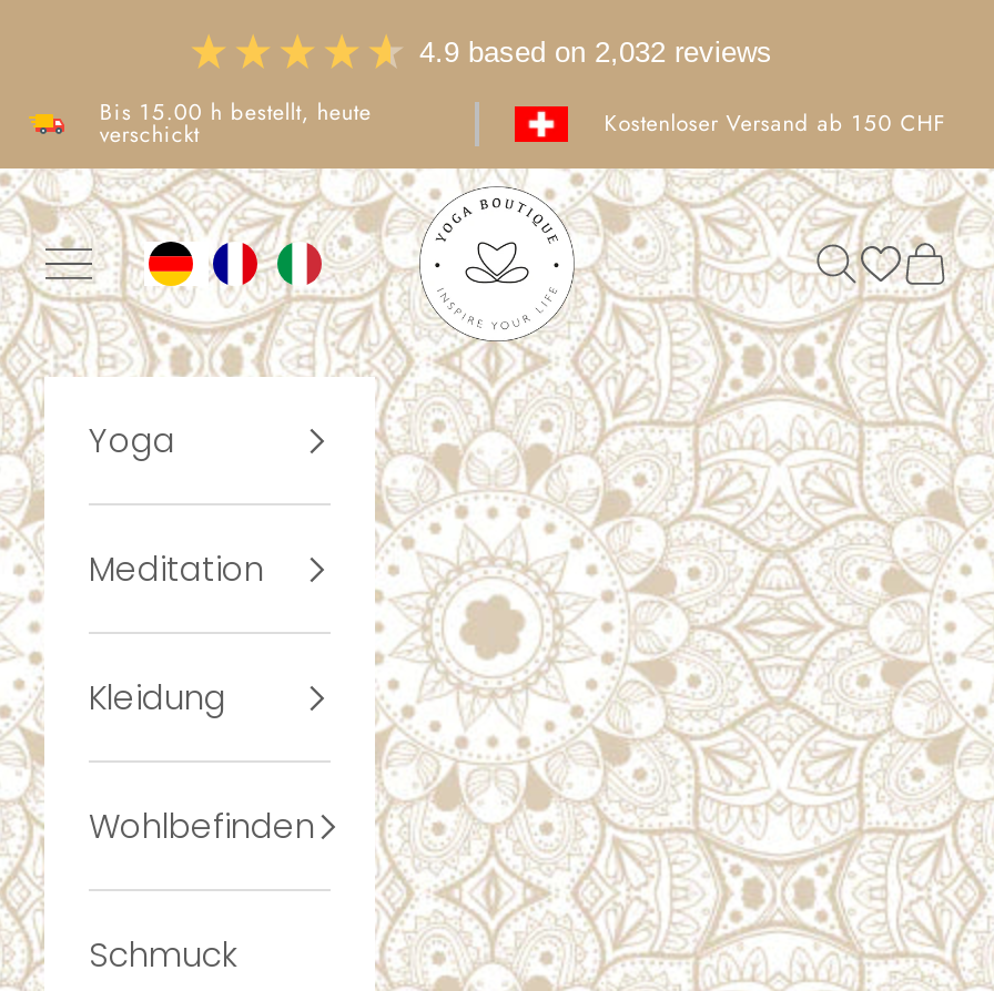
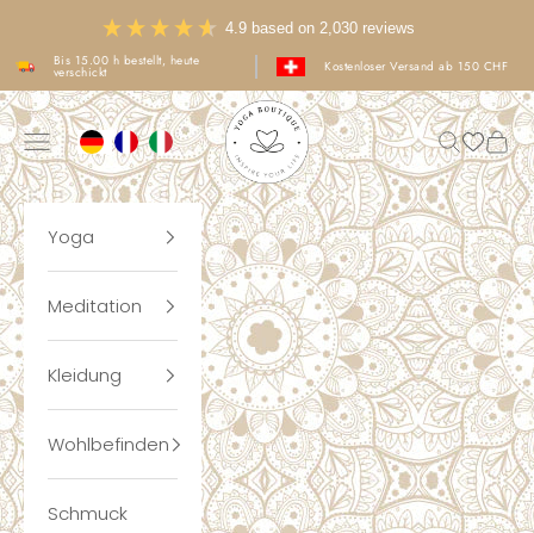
[419,35,772,69] 4.9 based on 2,032 reviews -> [225,19,415,37] 4.9 based on 2,030 reviews

